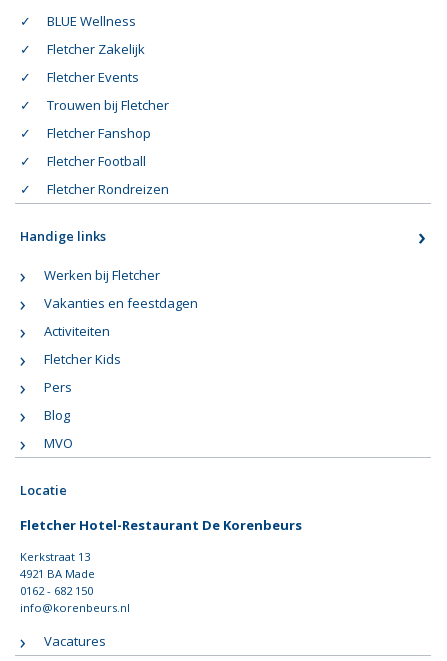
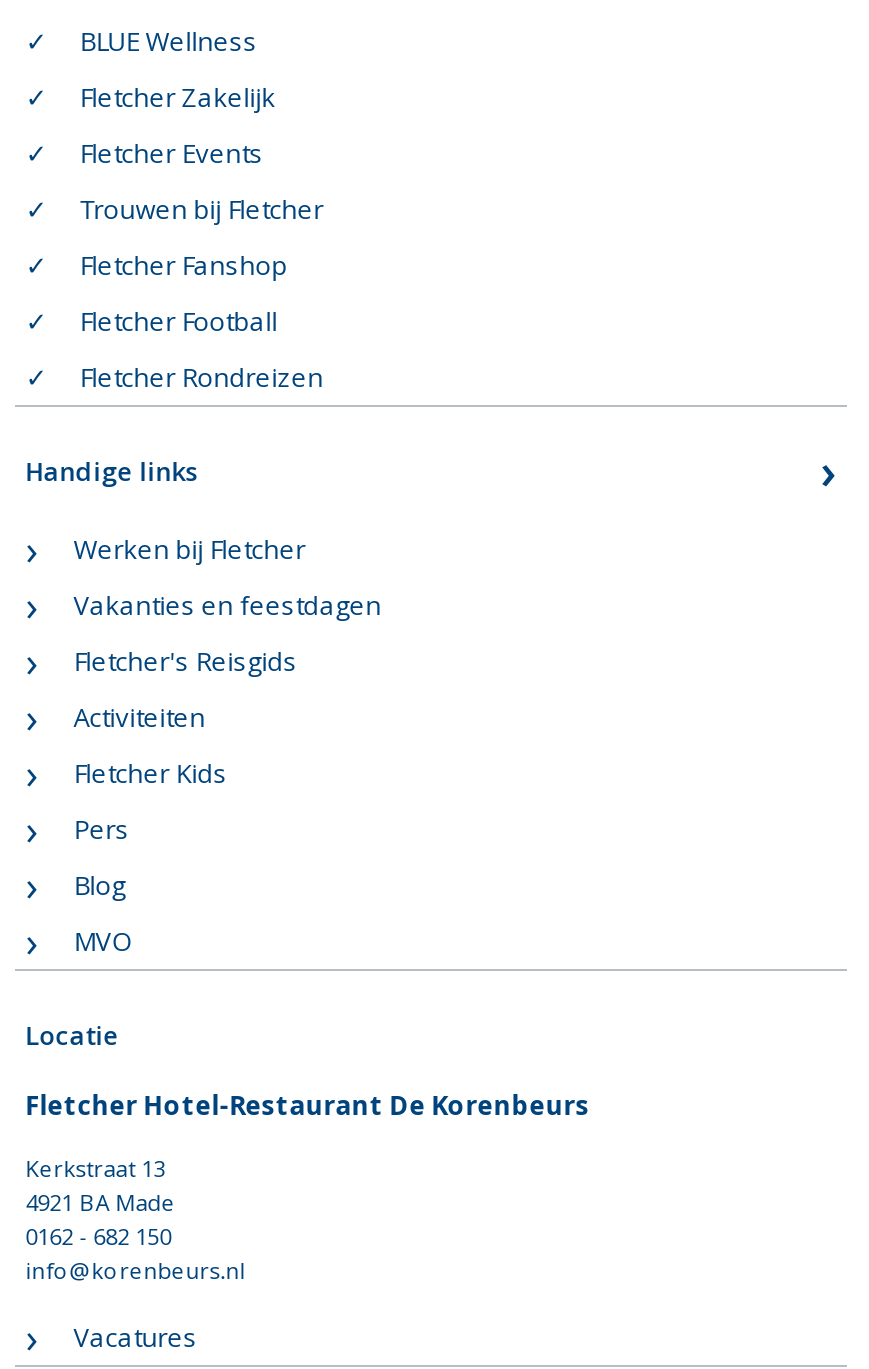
none -> [73,643,297,679] Fletcher's Reisgids

